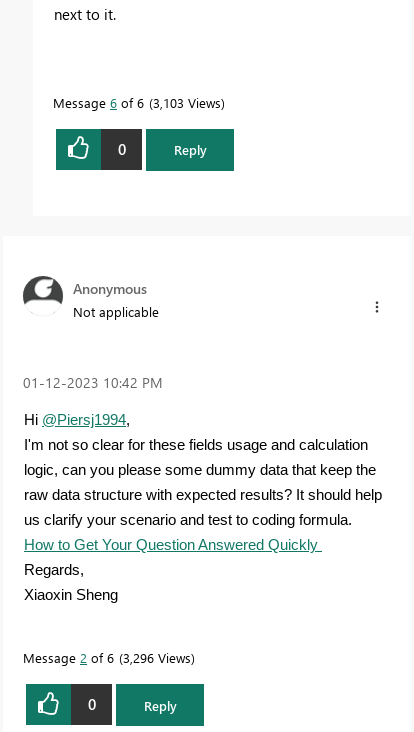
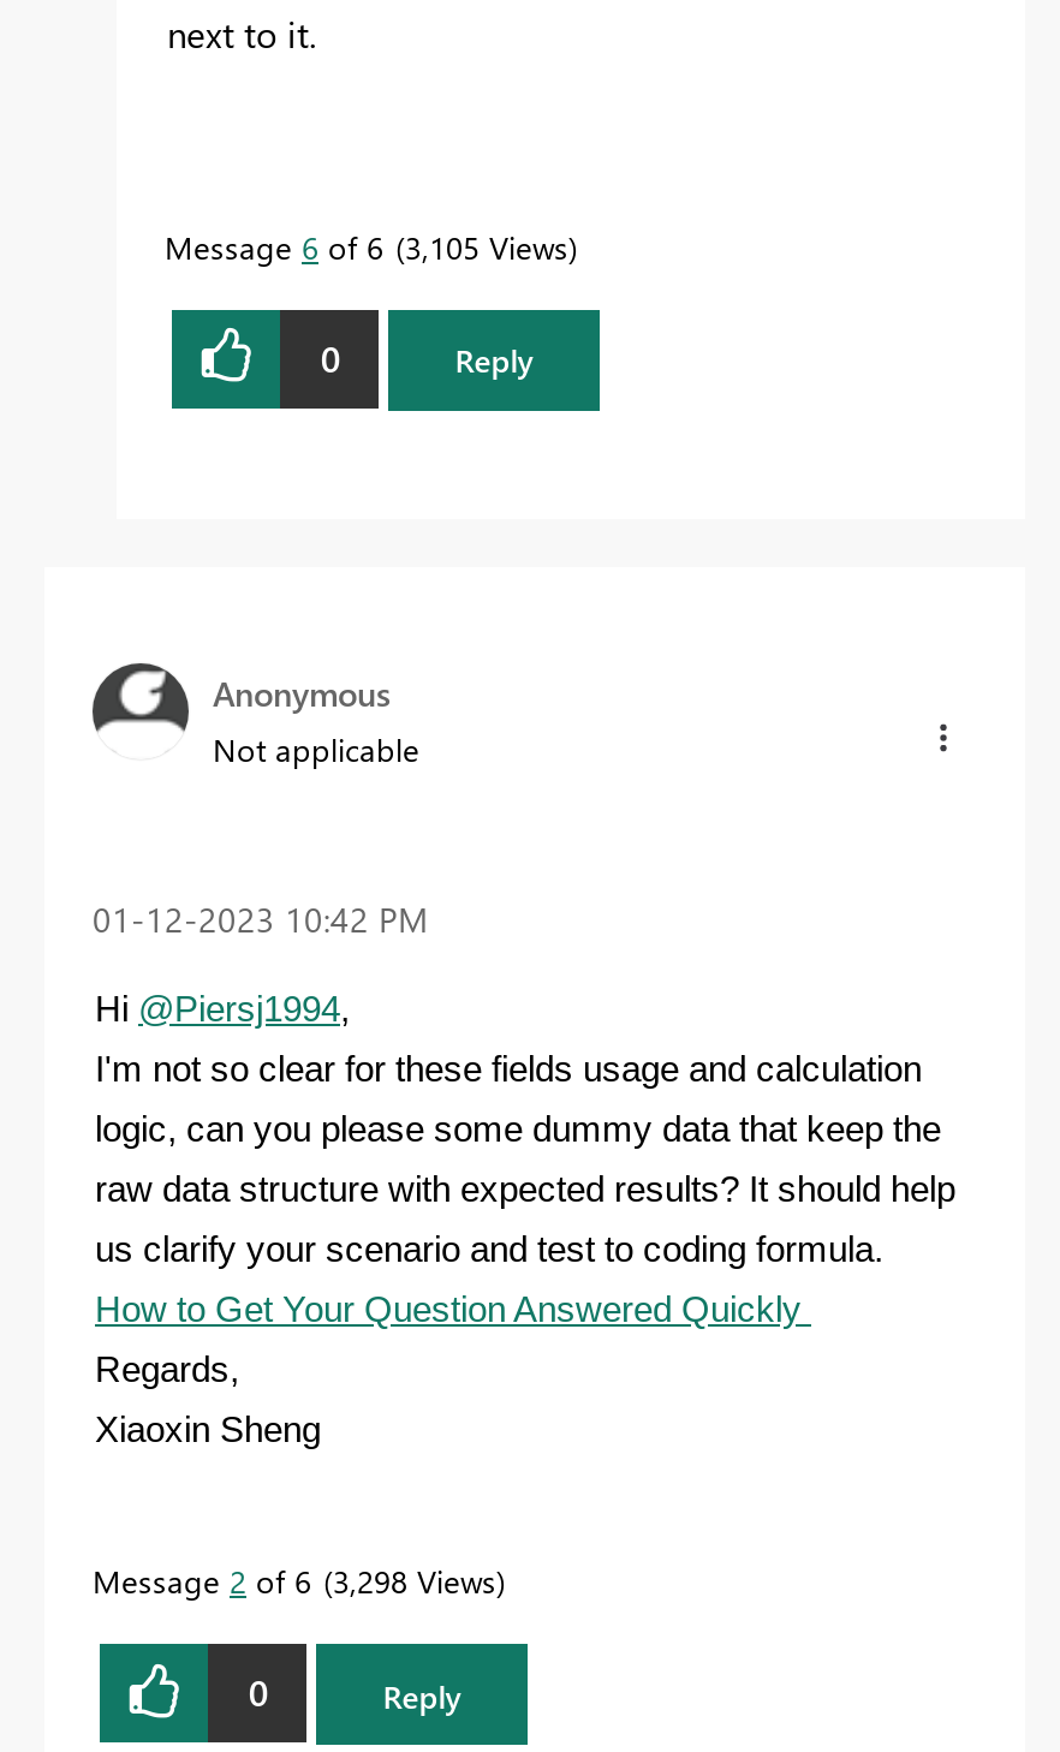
[53,93,221,110] Message 6 of 6 3,103 Views -> [165,225,568,266] Message 6 of 6 3,105 Views
[23,649,191,666] Message 2 of 6 3,296 Views -> [93,1560,496,1601] Message 2 of 6 3,298 Views

